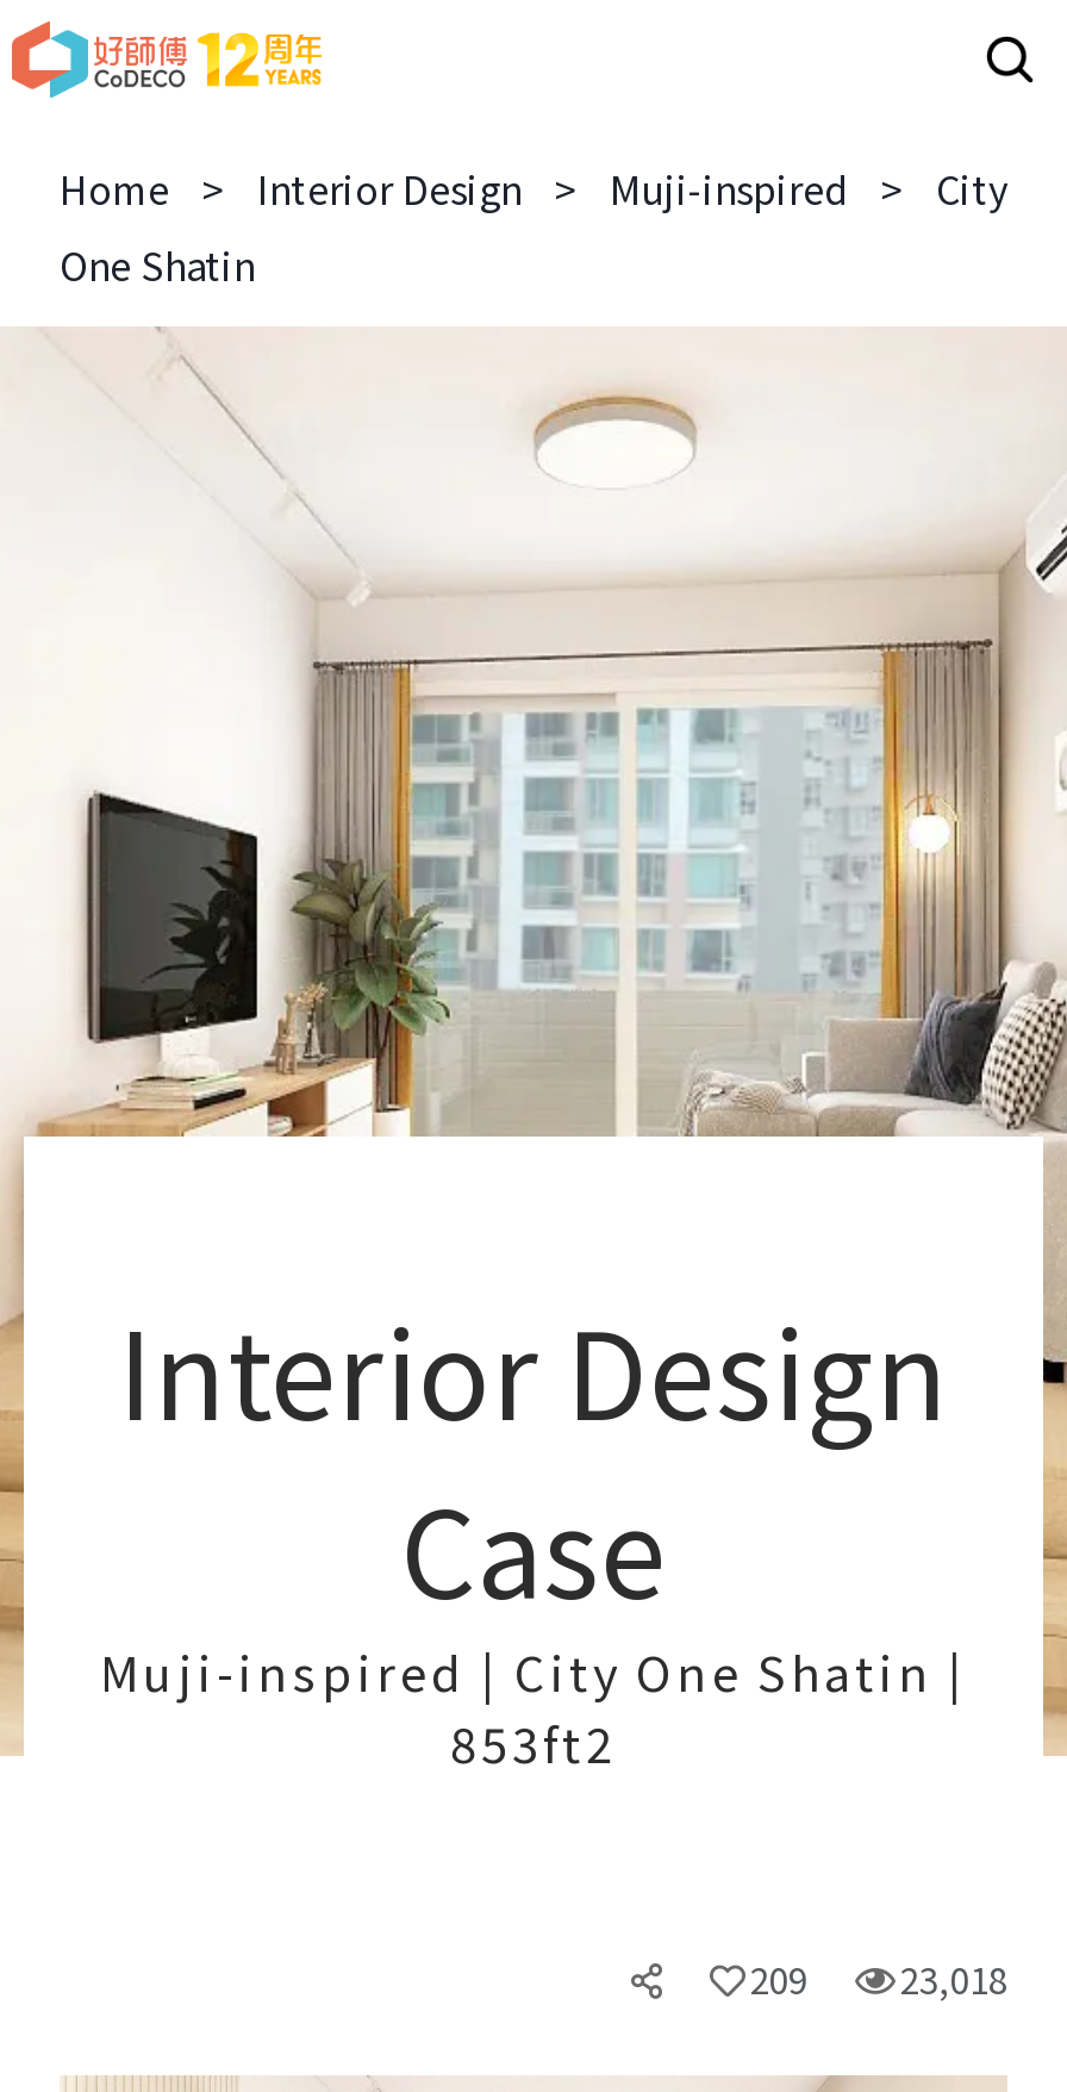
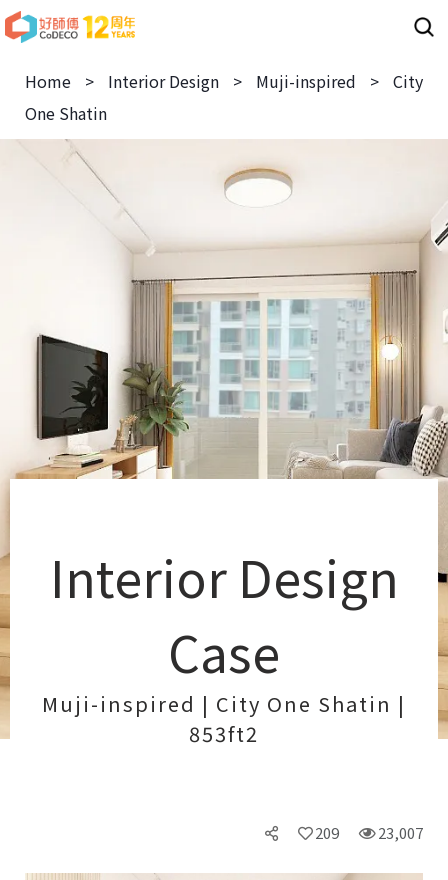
[750,1954,1007,2004] 209 23,018 -> [315,822,423,843] 209 23,007

